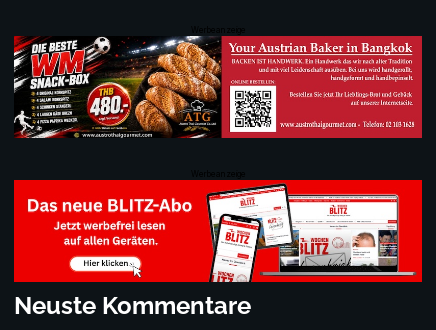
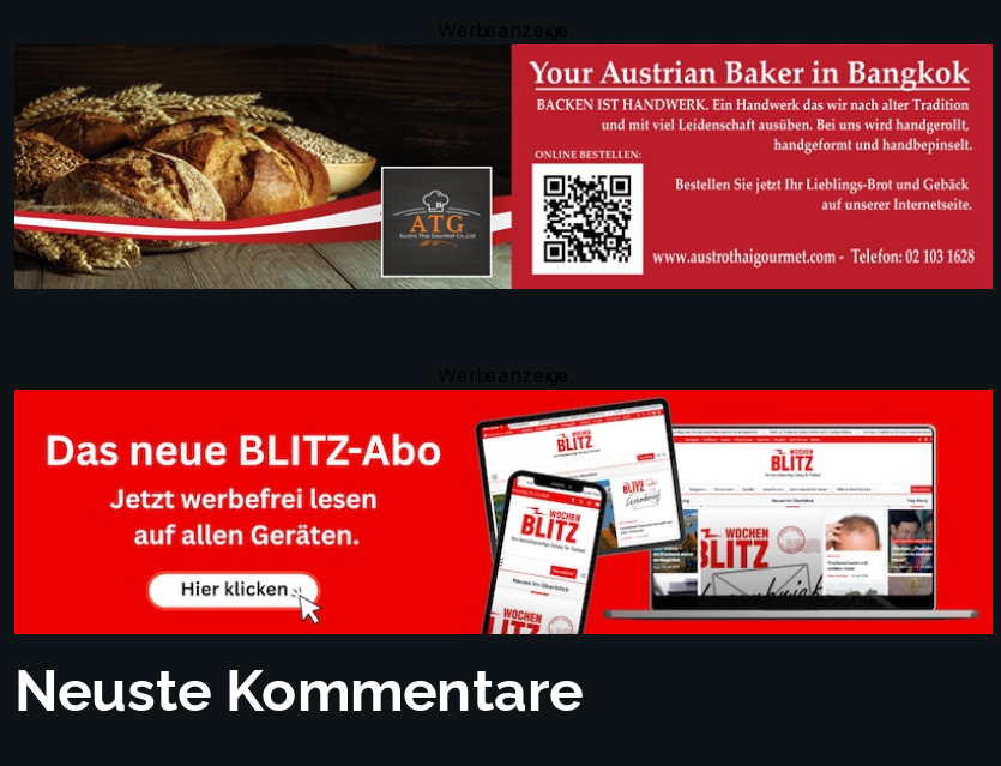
[13,35,223,139] [image] -> [12,44,513,291] [image]

